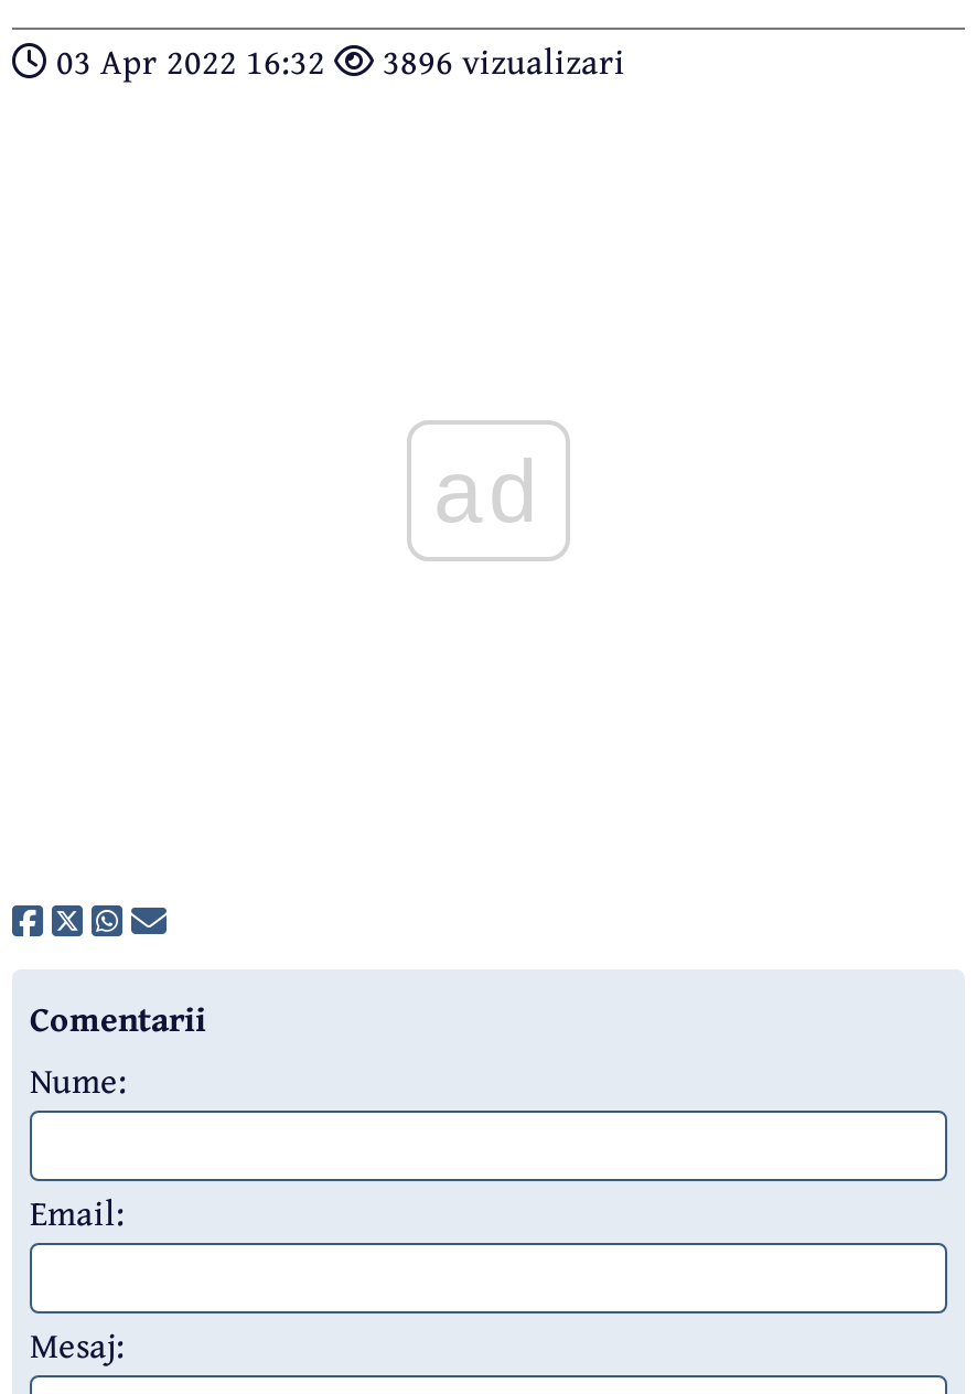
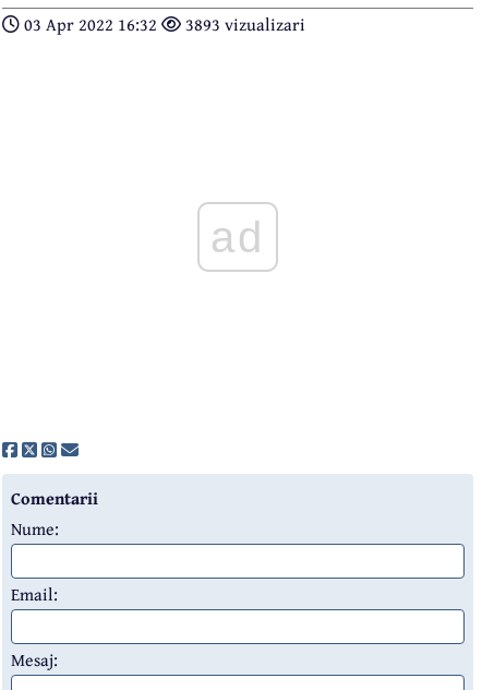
[47,35,625,88] 03 Apr 2022 16:32 3896 vizualizari -> [20,11,305,37] 03 Apr 2022 16:32 3893 vizualizari

